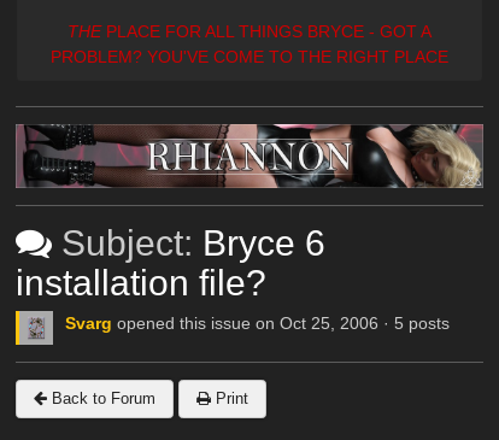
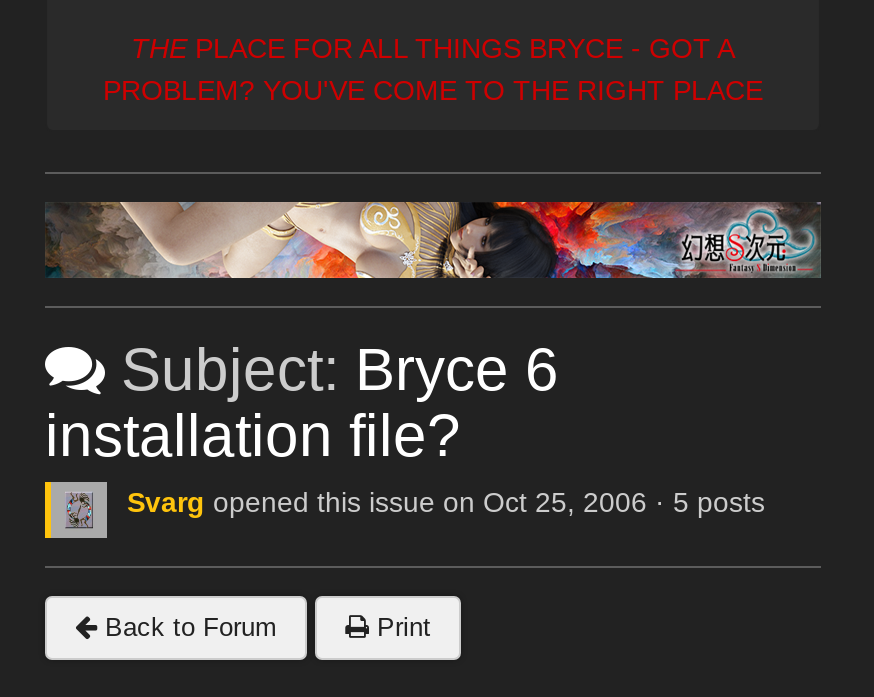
[16,123,483,188] [image] -> [45,200,819,280] [image]

